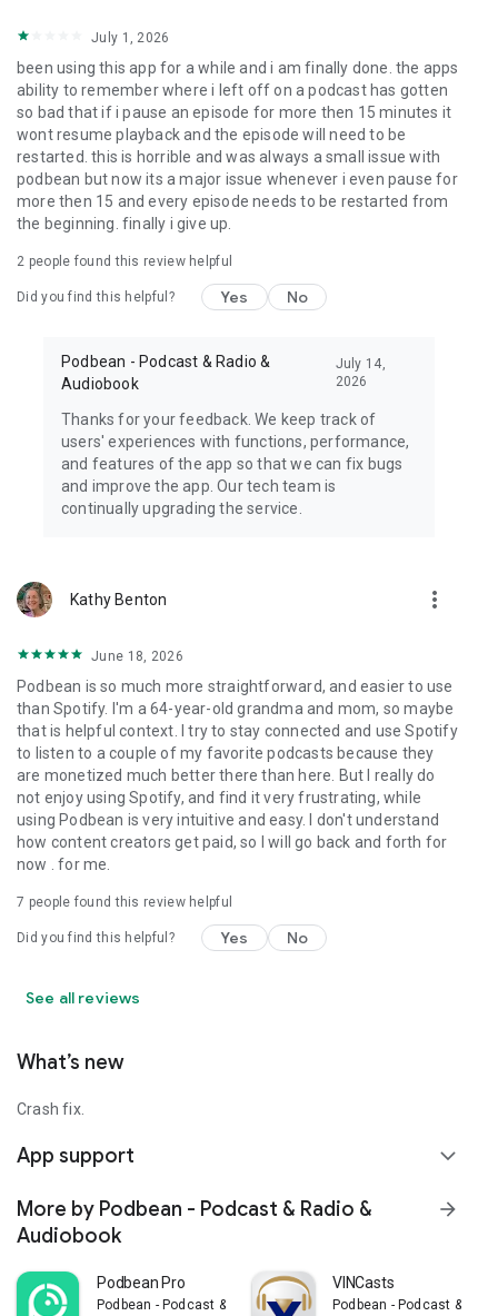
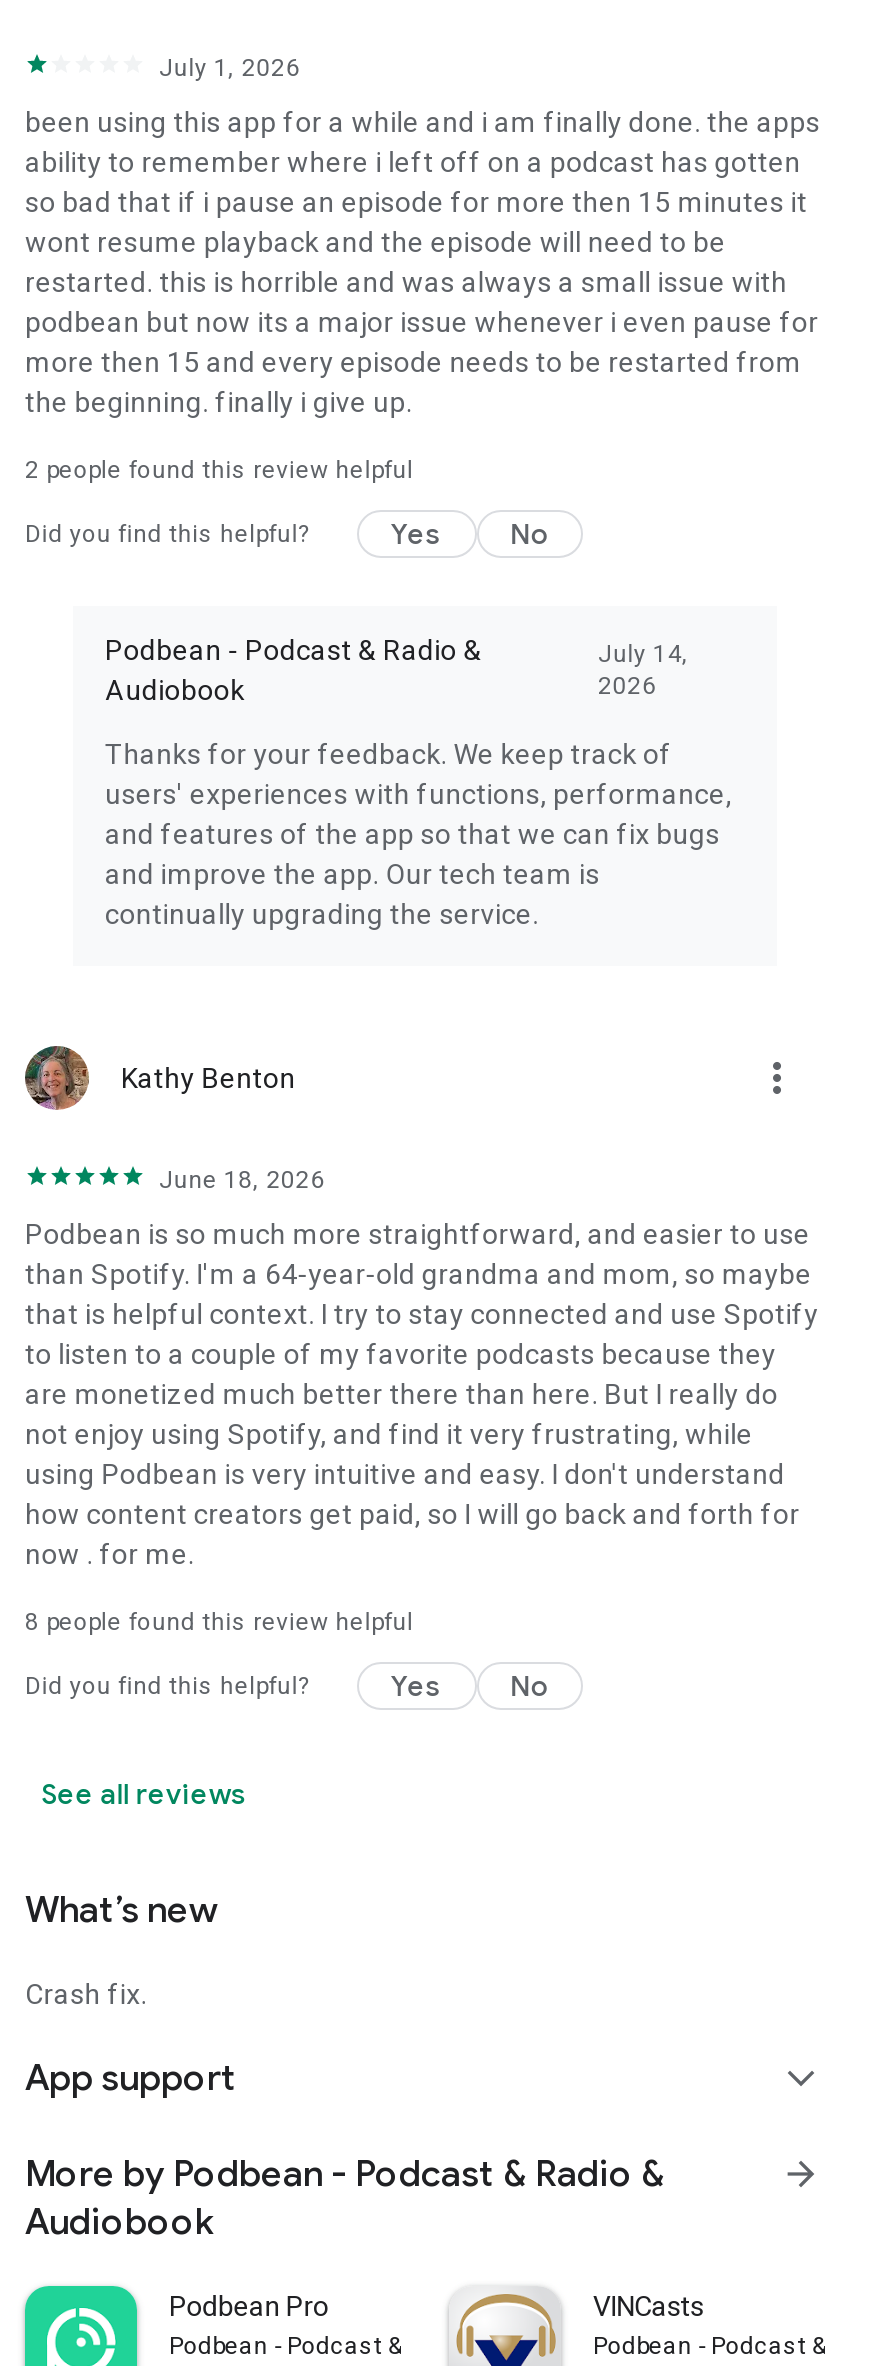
[17,894,233,910] 7 people found this review helpful -> [25,1608,413,1636] 8 people found this review helpful

